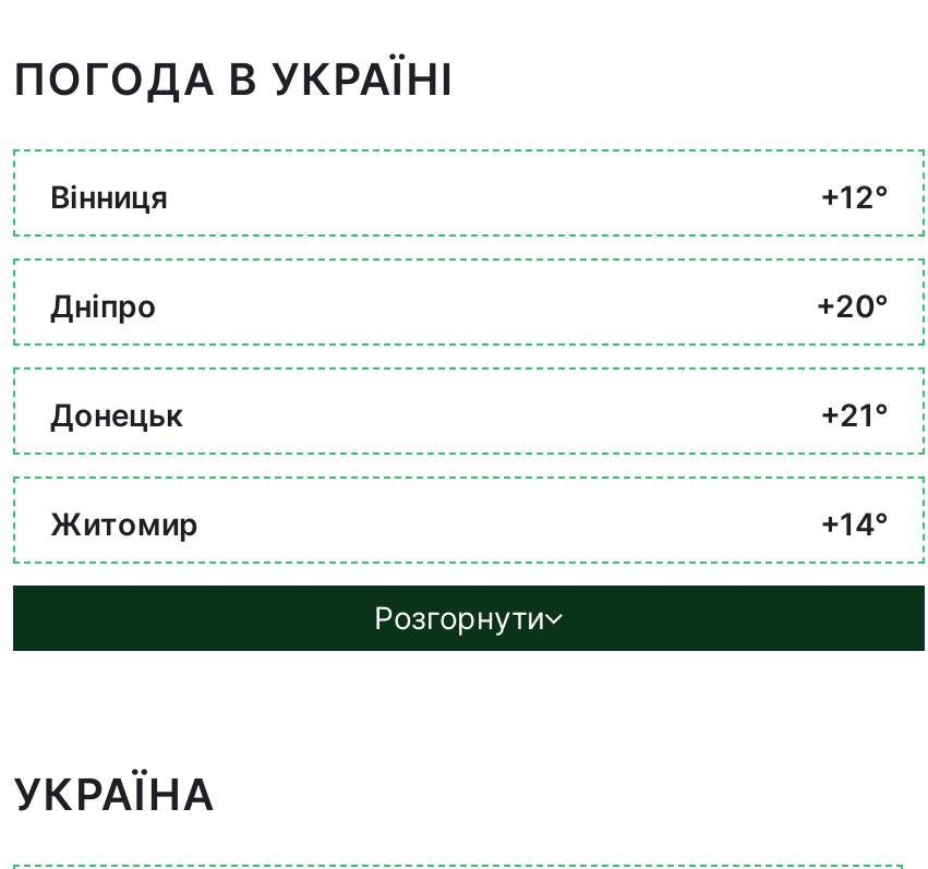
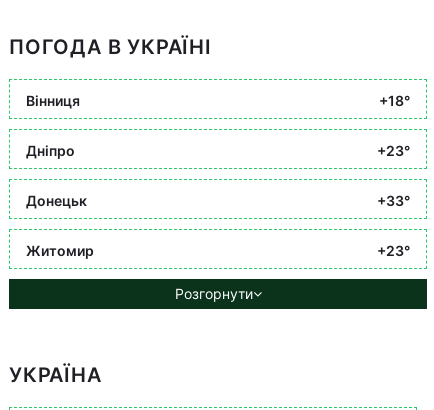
[820,177,888,214] +12° -> [379,91,410,108] +18°
[816,286,888,323] +20° -> [377,141,410,158] +23°
[820,395,888,432] +21° -> [377,191,410,208] +33°
[820,504,888,541] +14° -> [377,241,410,258] +23°

